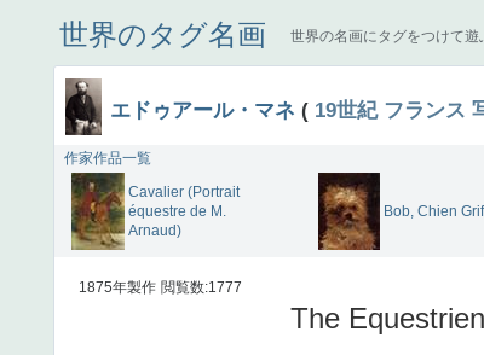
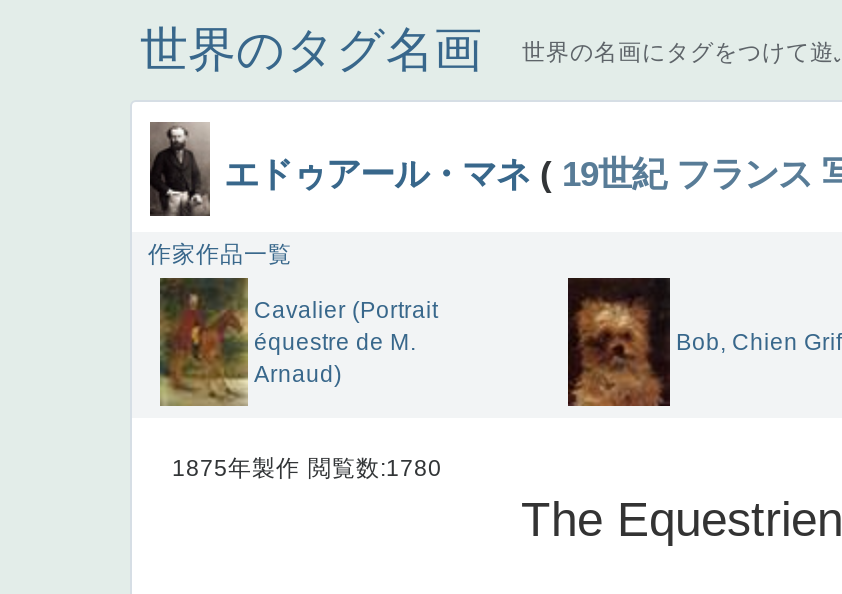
[79,280,242,295] 1875年製作閲覧数:1777 -> [172,456,442,480] 1875年製作閲覧数:1780

